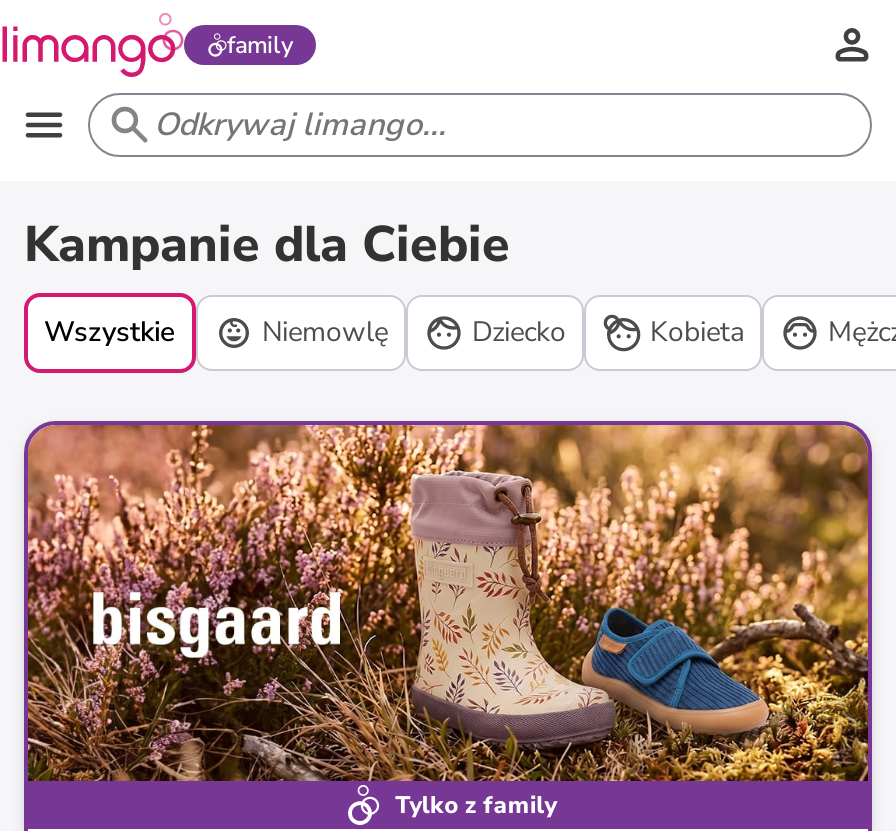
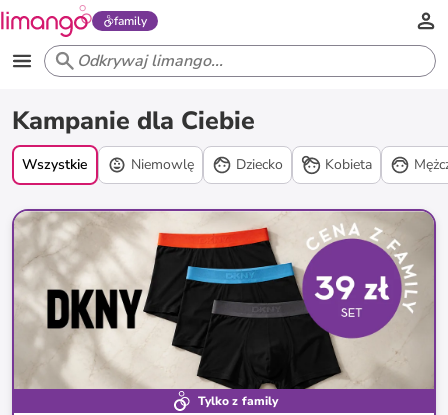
[26,423,870,783] [image] -> [14,211,434,390] [image]

